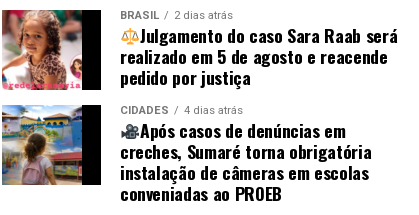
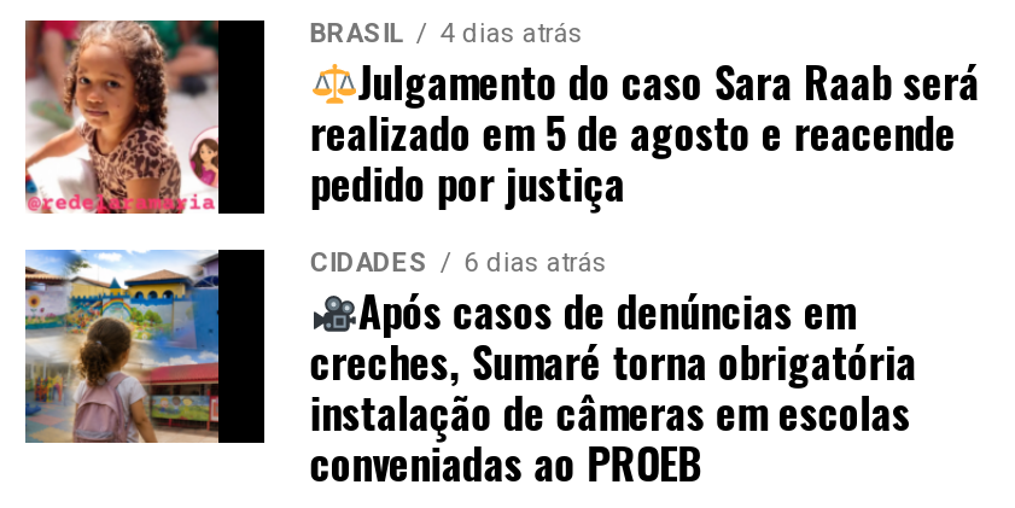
[120,9,233,22] BRASIL 2 dias atrás -> [310,18,583,49] BRASIL 4 dias atrás
[120,104,243,117] CIDADES 4 dias atrás -> [310,247,607,278] CIDADES 6 dias atrás

